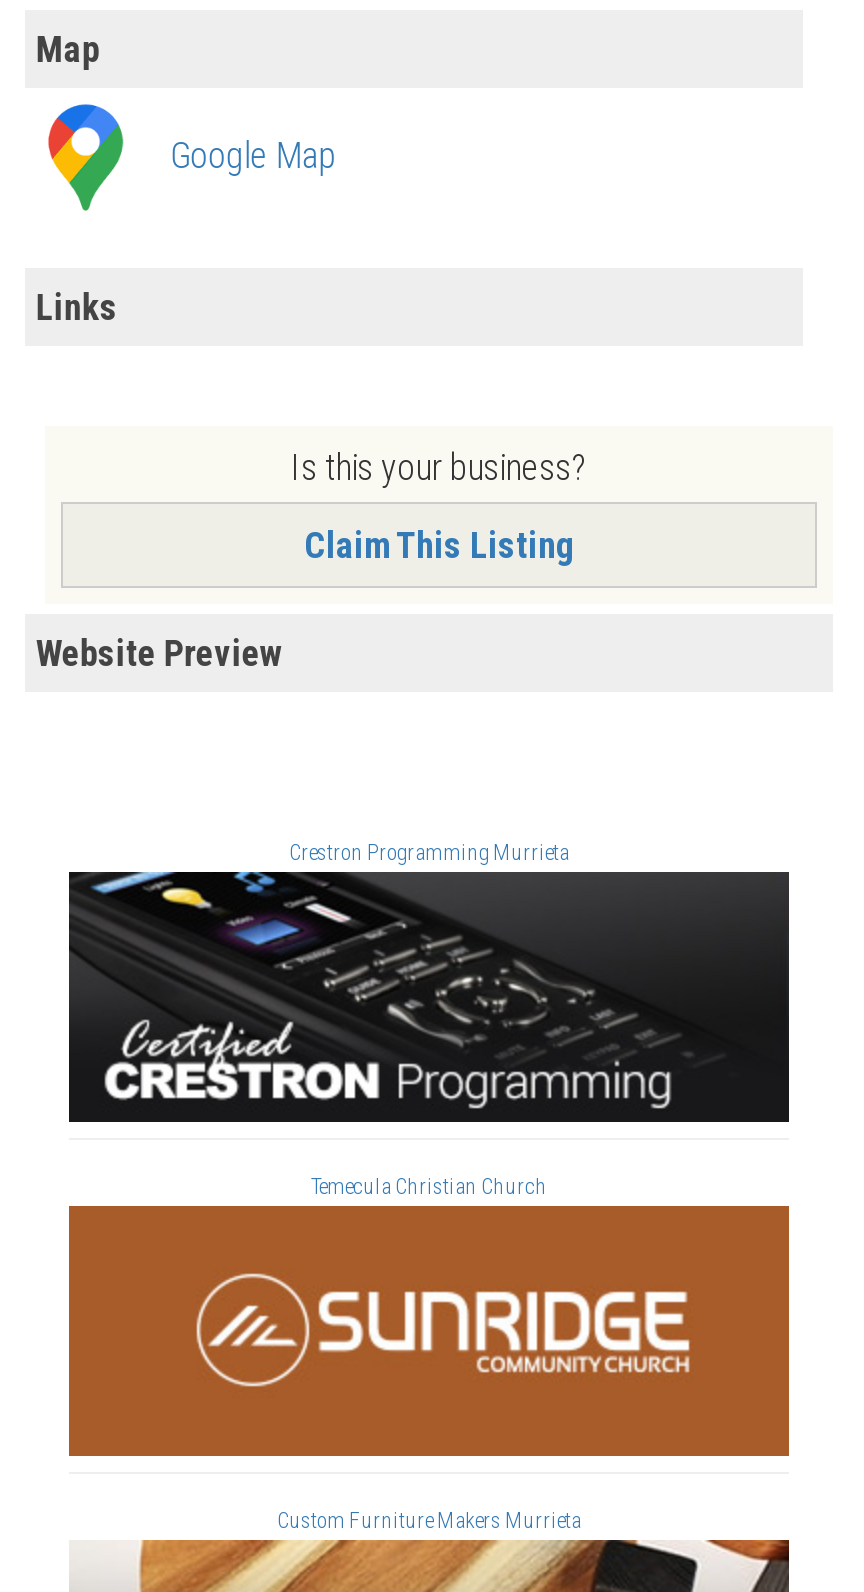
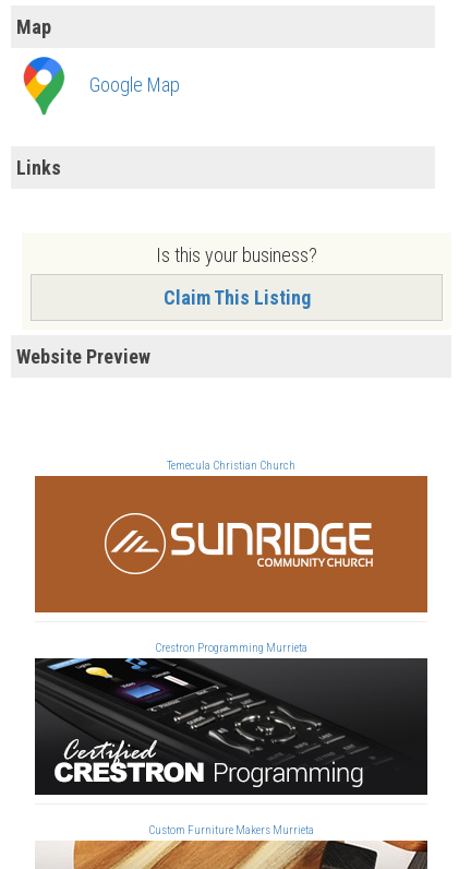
moved [289,841,569,867] -> [155,641,307,655]: Crestron Programming Murrieta
moved [67,870,791,1124] -> [34,657,427,796]: [image]
moved [311,1175,547,1201] -> [167,459,295,473]: Temecula Christian Church
moved [193,1274,387,1378] -> [102,513,208,570]: [image]

